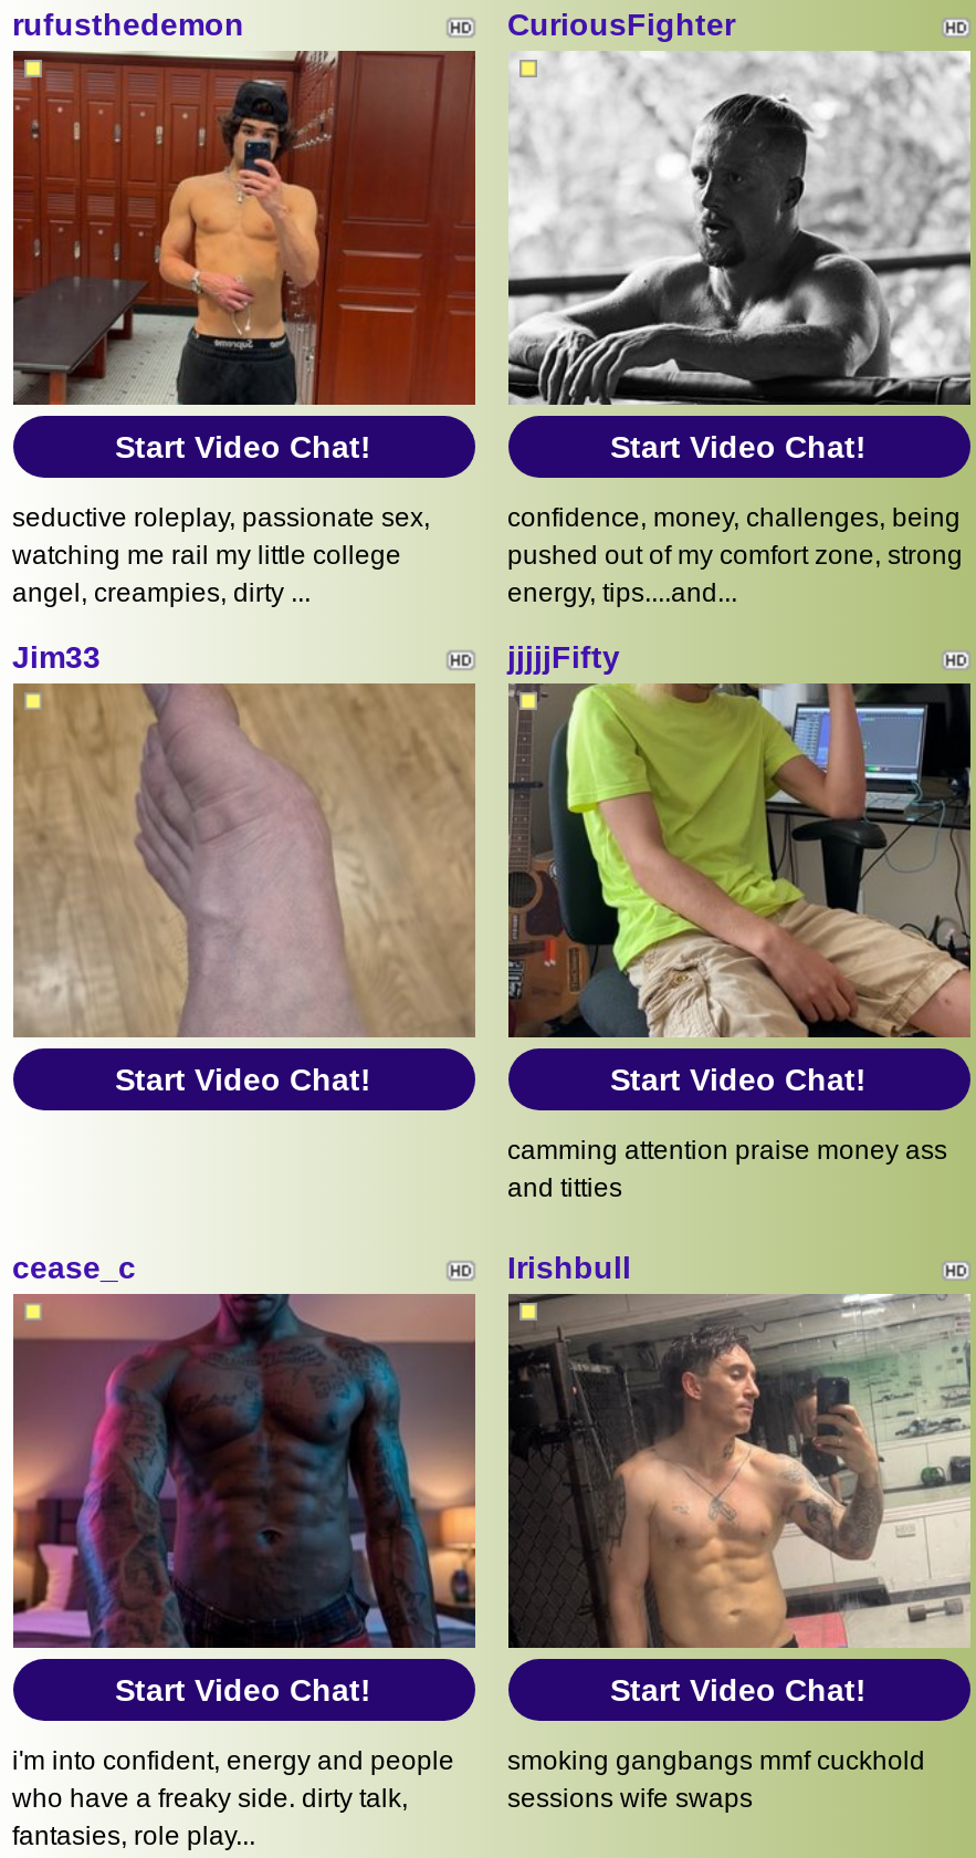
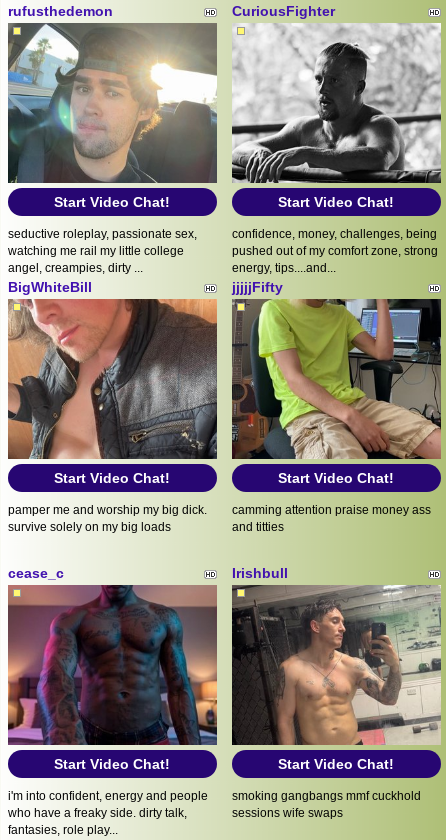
[11,51,477,405] [image] -> [7,22,217,183] [image]
[12,639,101,675] Jim33 -> [7,279,91,295] BigWhiteBill
[11,683,475,1037] [image] -> [7,299,217,459] [image]
none -> [7,503,206,534] pamper me and worship my big dick. | survive solely on my big loads

